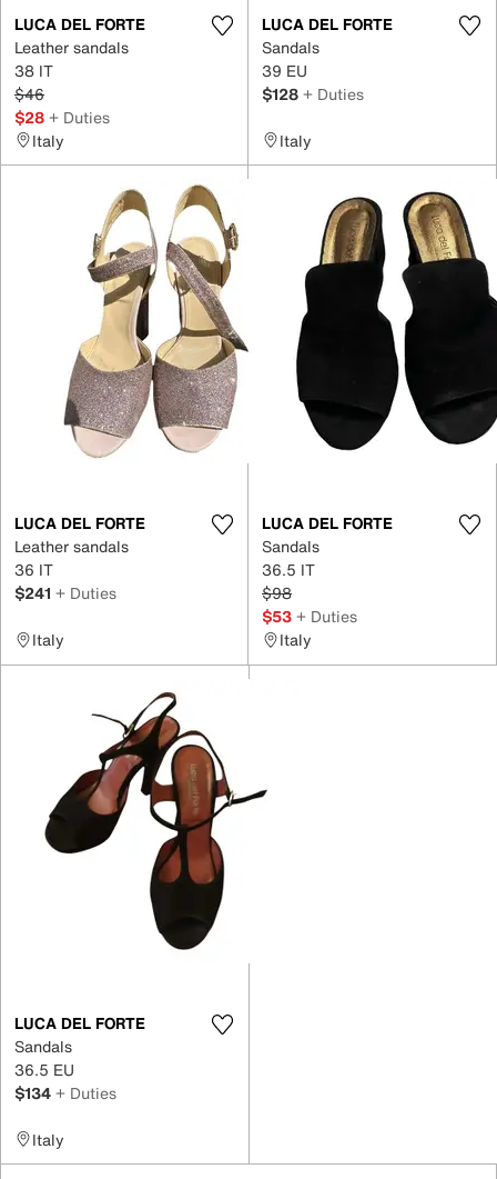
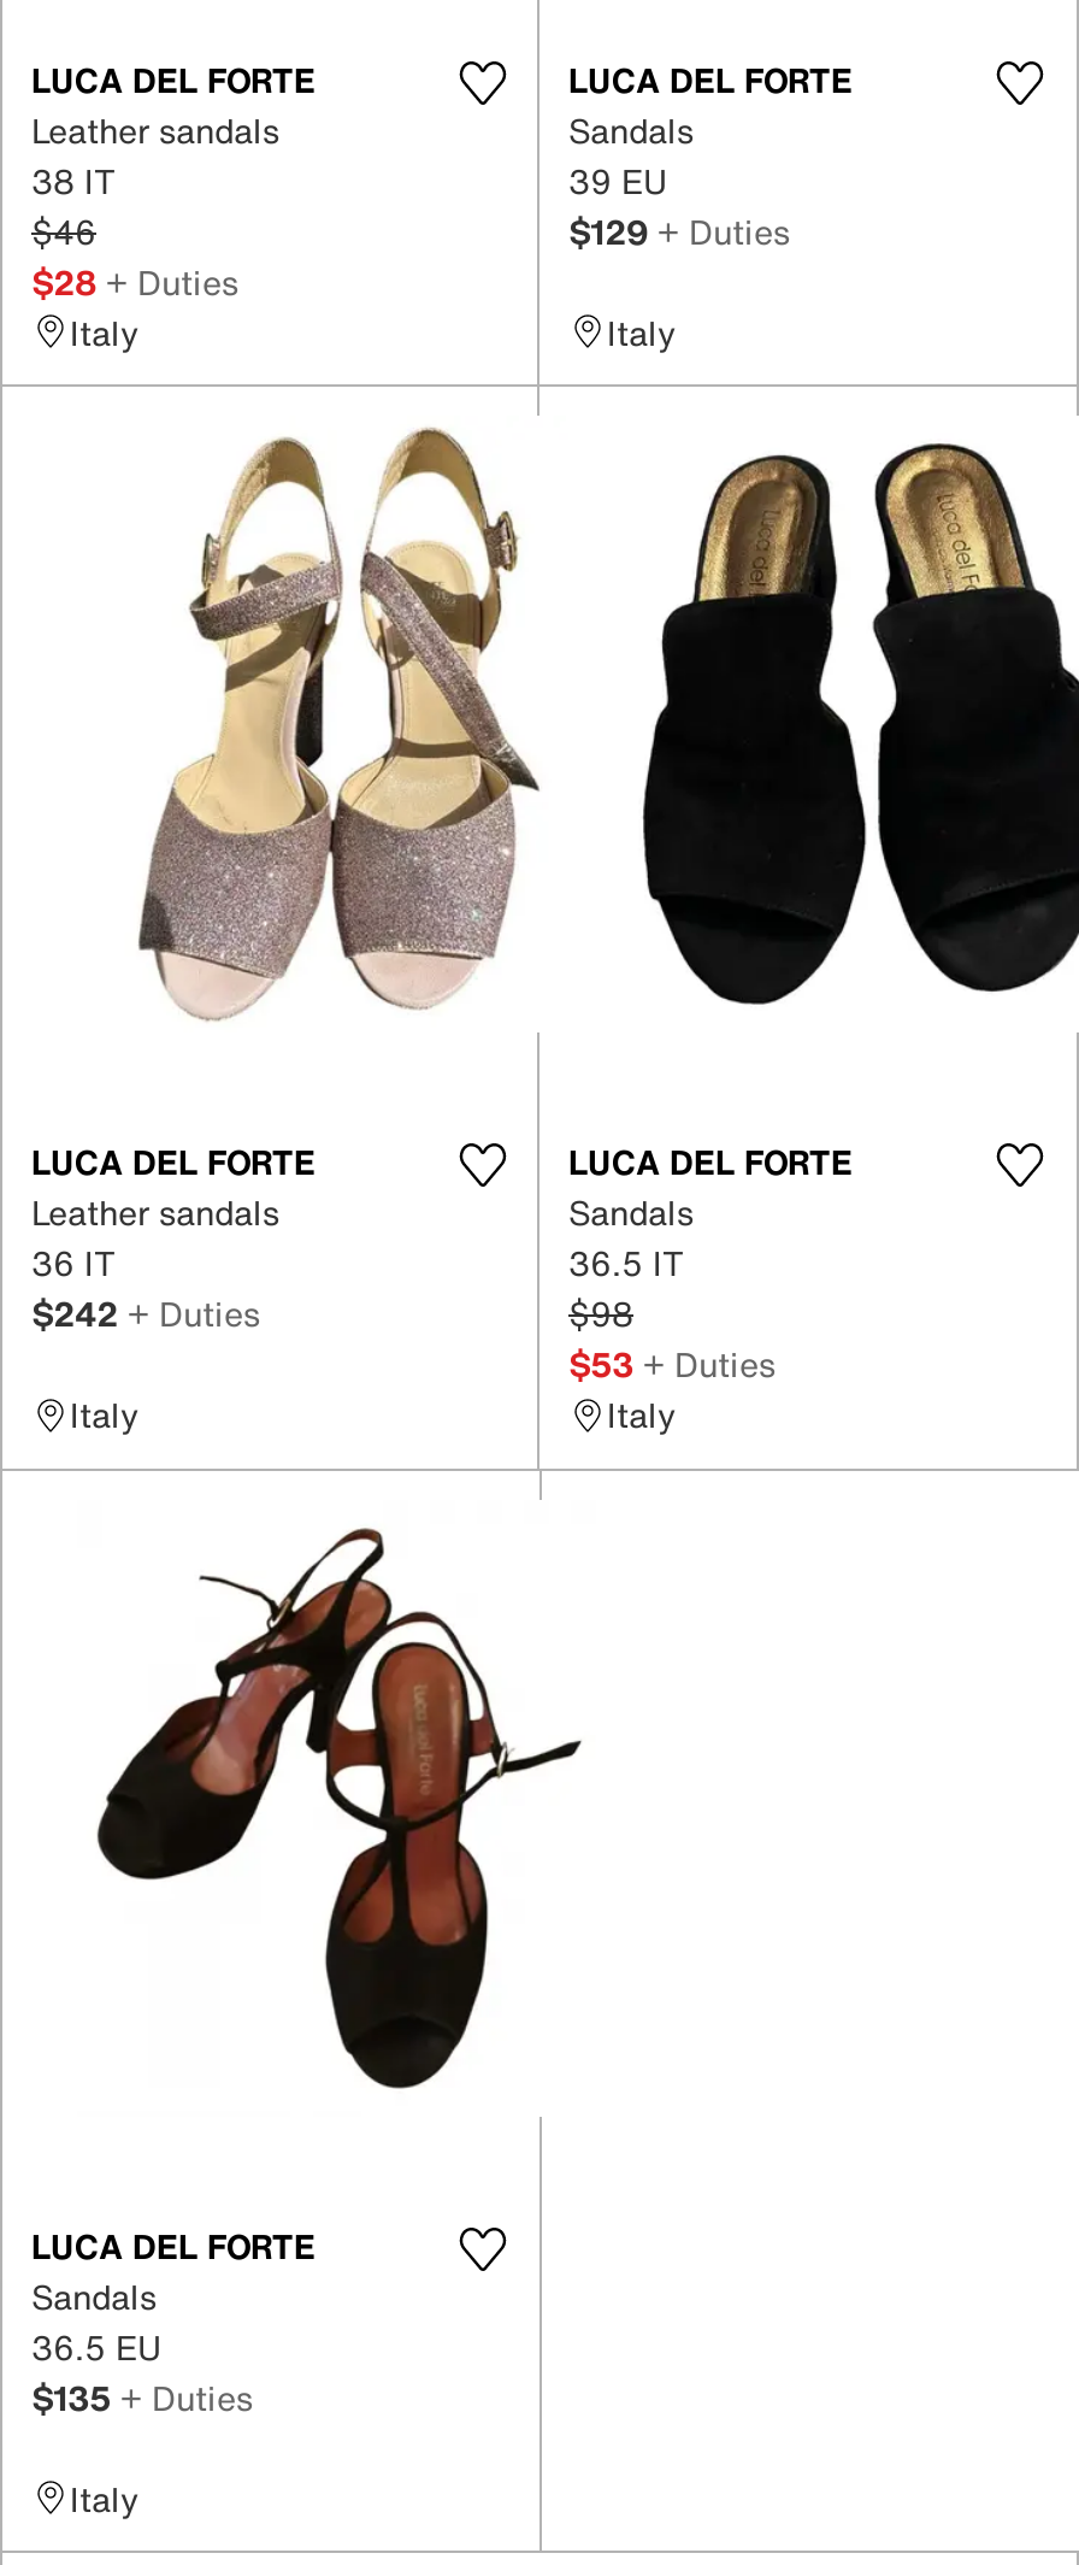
[262,82,364,105] $128 + Duties -> [568,205,790,255] $129 + Duties
[14,581,116,605] $241 + Duties -> [31,1288,260,1339] $242 + Duties
[14,1081,116,1104] $134 + Duties -> [31,2371,253,2422] $135 + Duties

